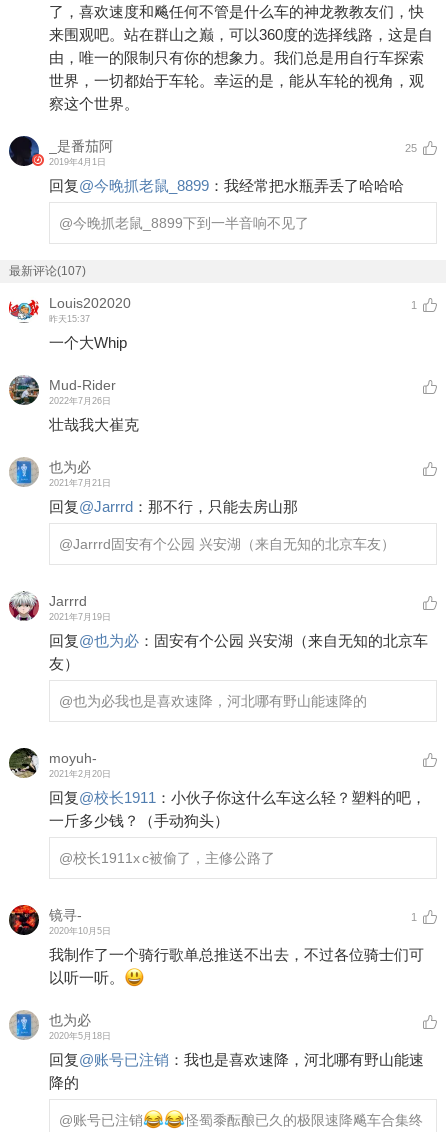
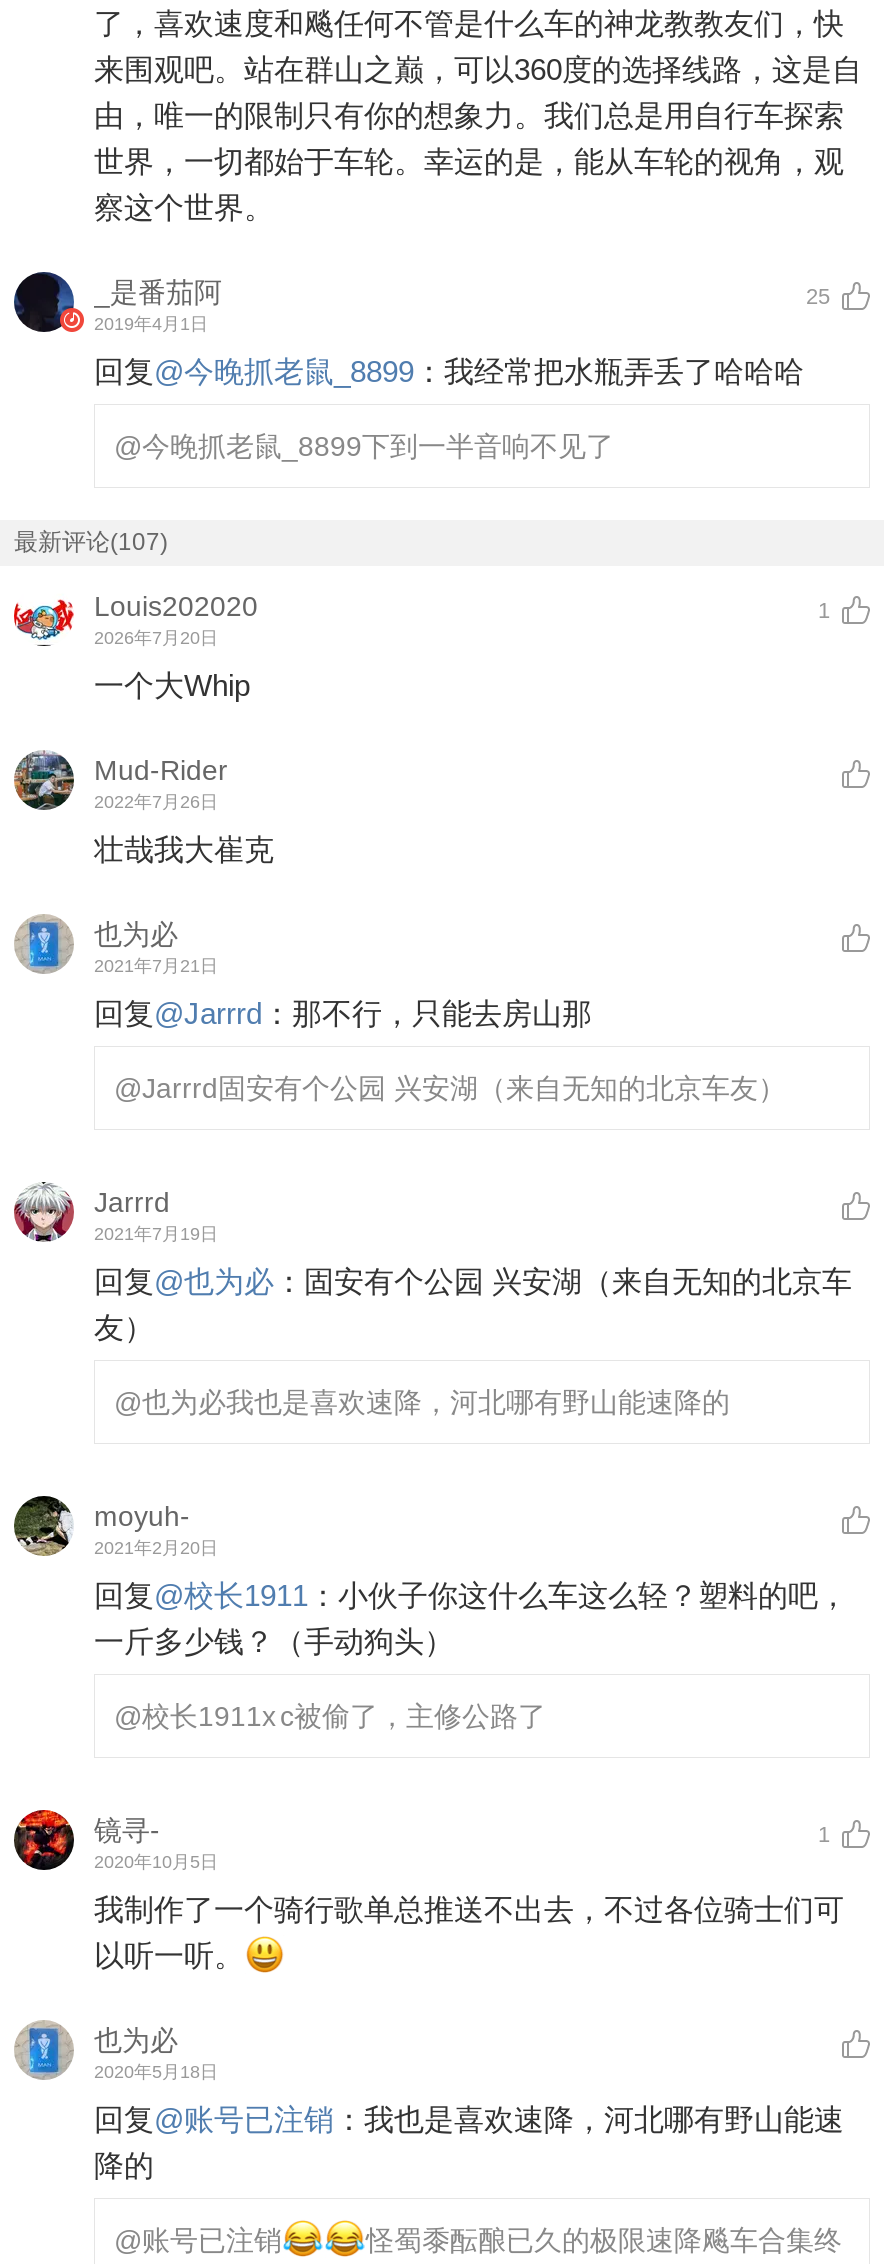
[49,314,90,324] 昨天15:37 -> [94,628,218,648] 2026年7月20日

